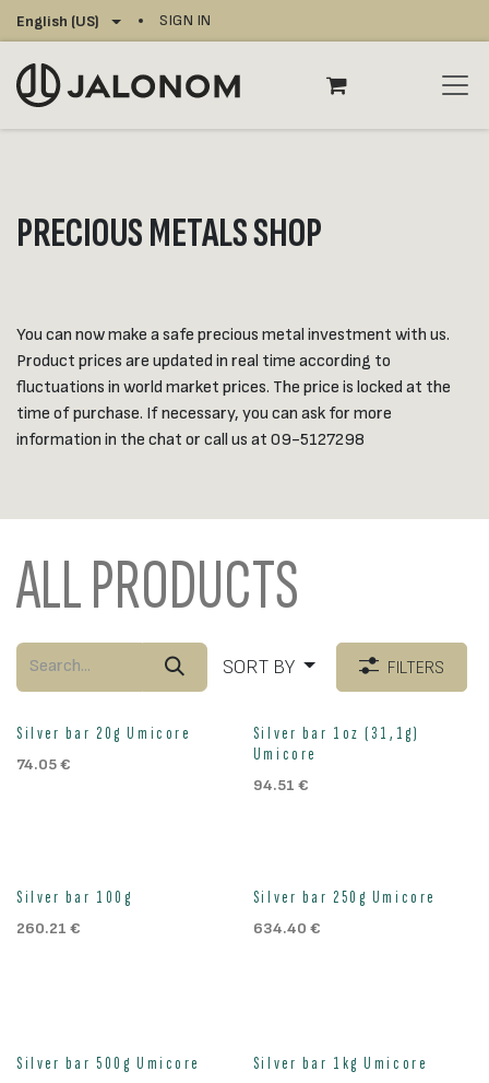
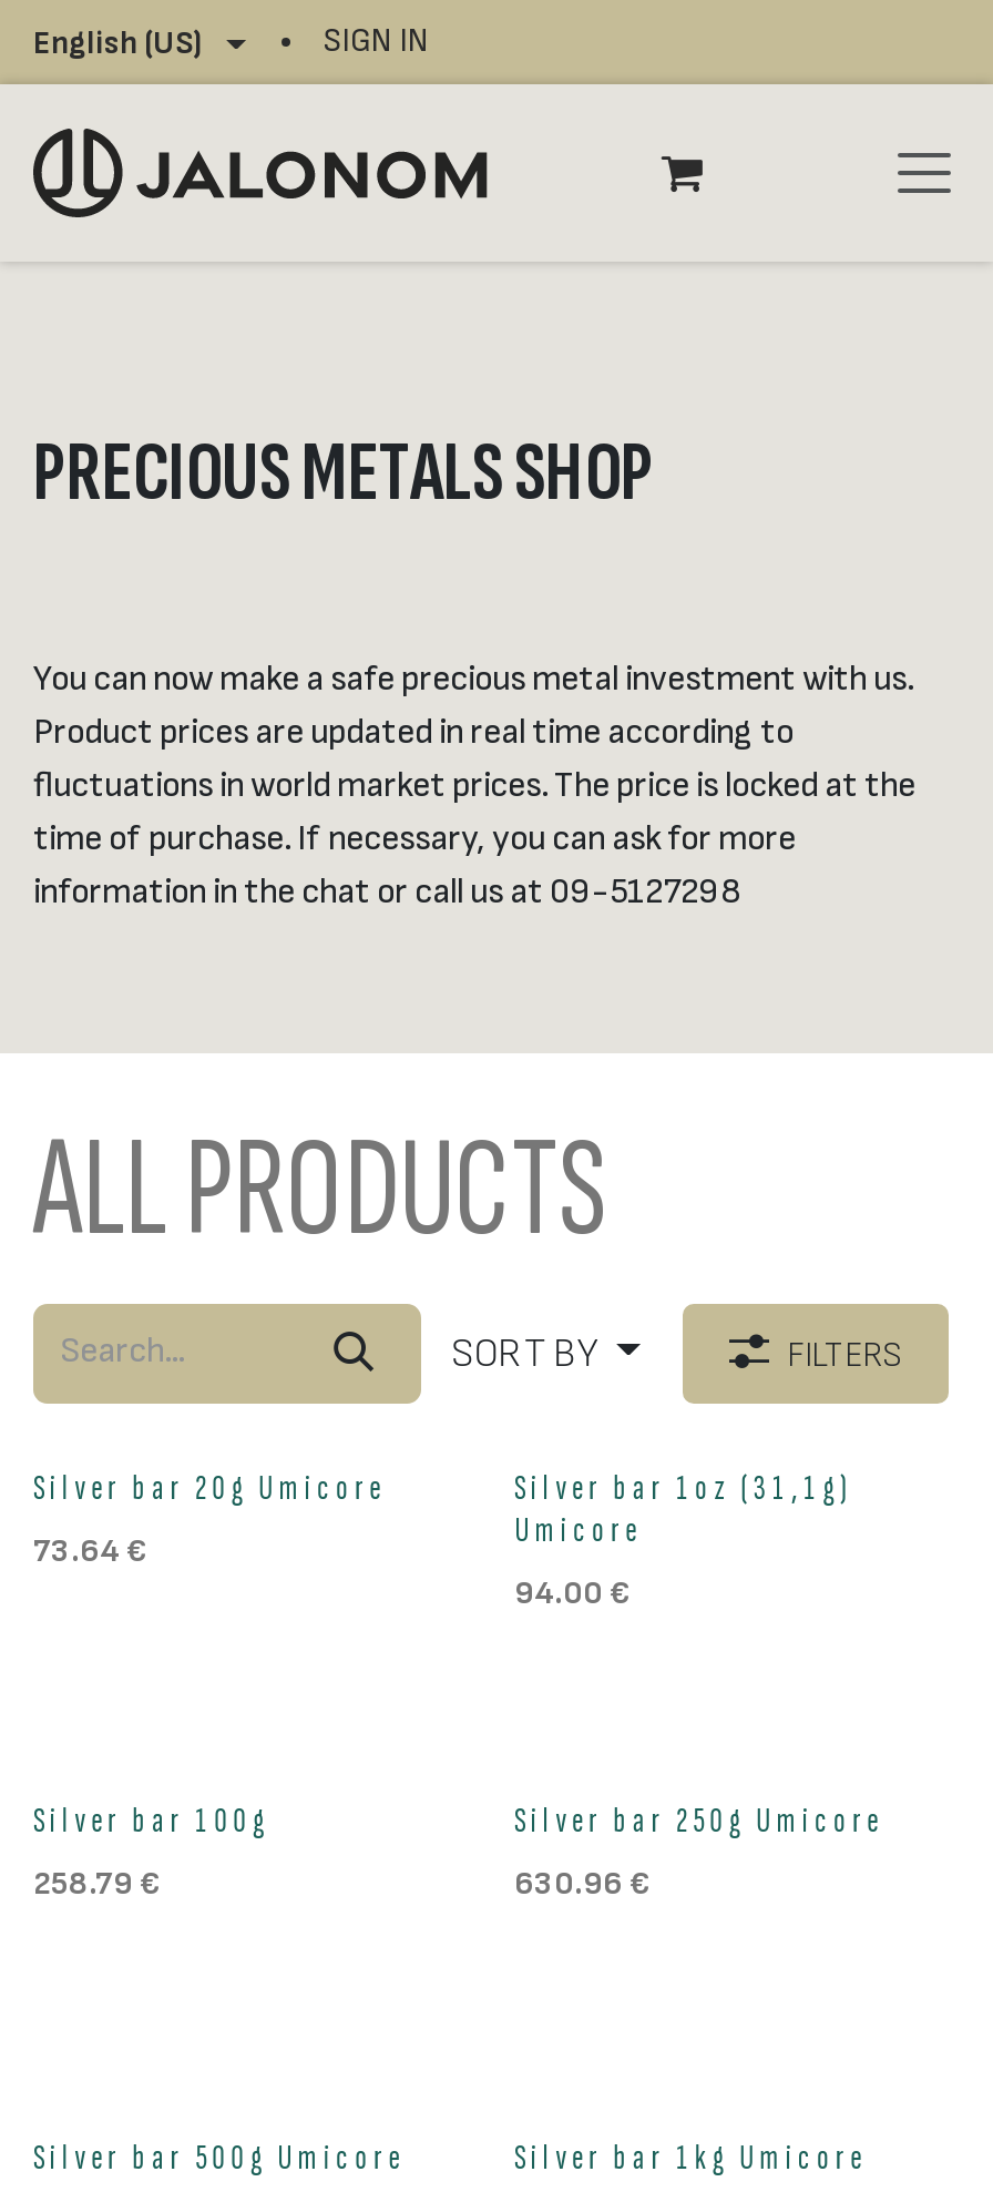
[16,755,71,774] 74.05 € -> [33,1532,149,1570] 73.64 €
[253,776,309,794] 94.51 € -> [514,1574,631,1612] 94.00 €
[16,919,81,938] 260.21 € -> [33,1865,162,1903] 258.79 €
[253,919,321,938] 634.40 € -> [514,1865,651,1903] 630.96 €

